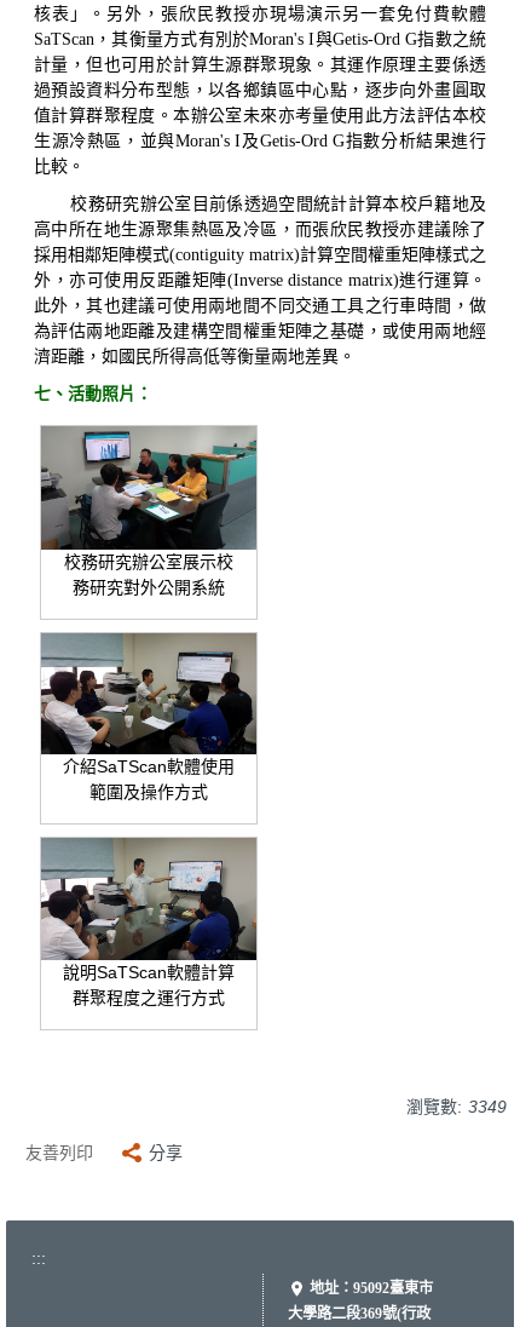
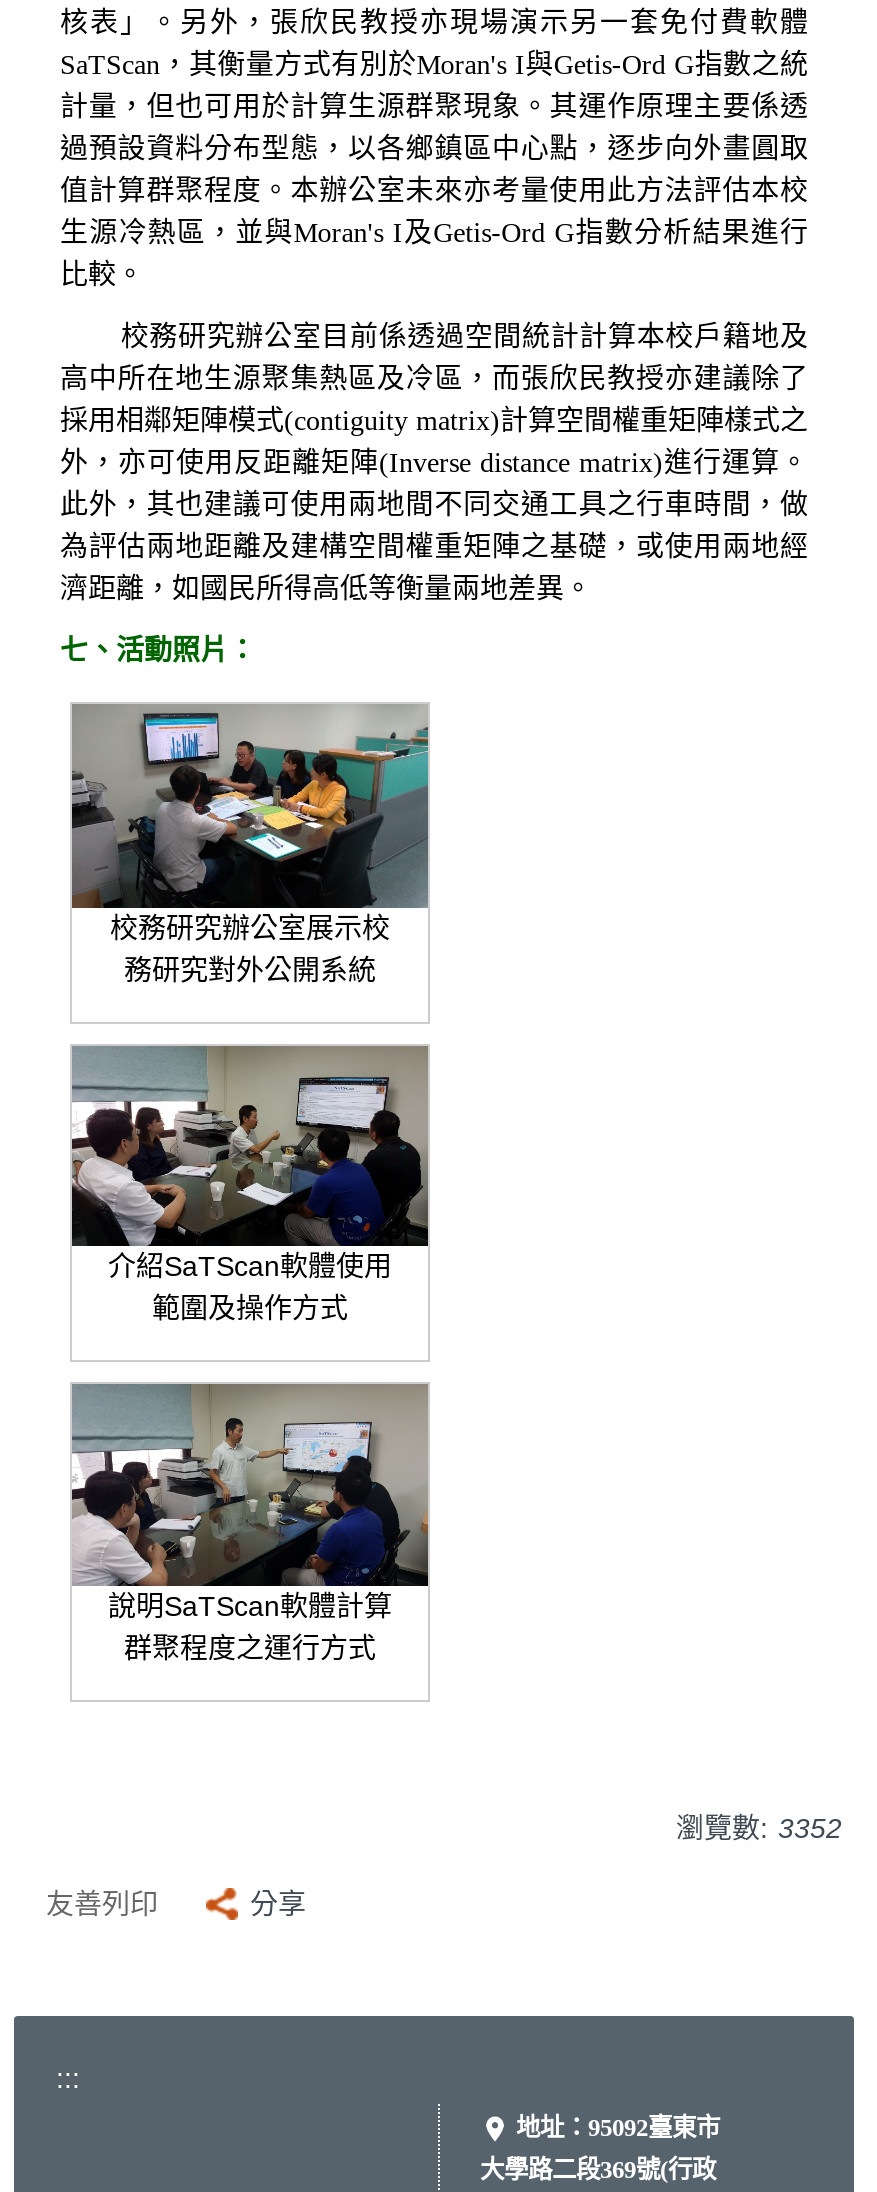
[406,1096,507,1116] 瀏覽數: 3349 -> [676,1811,842,1843] 瀏覽數: 3352

